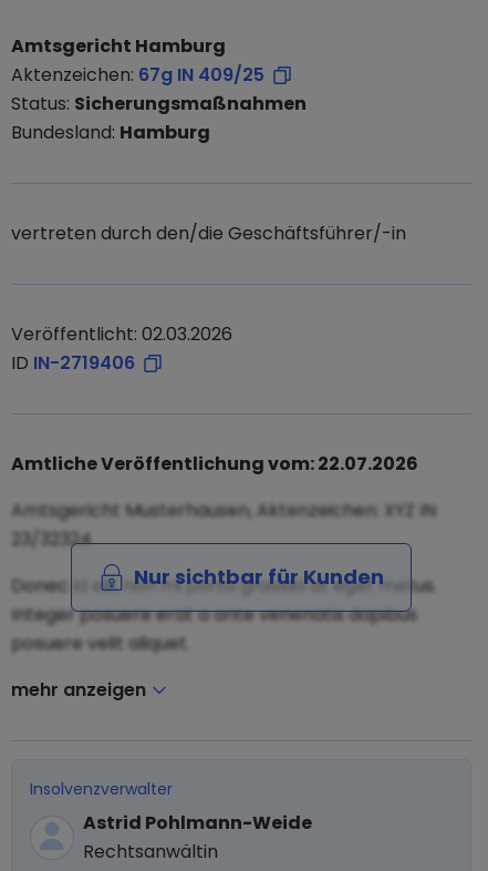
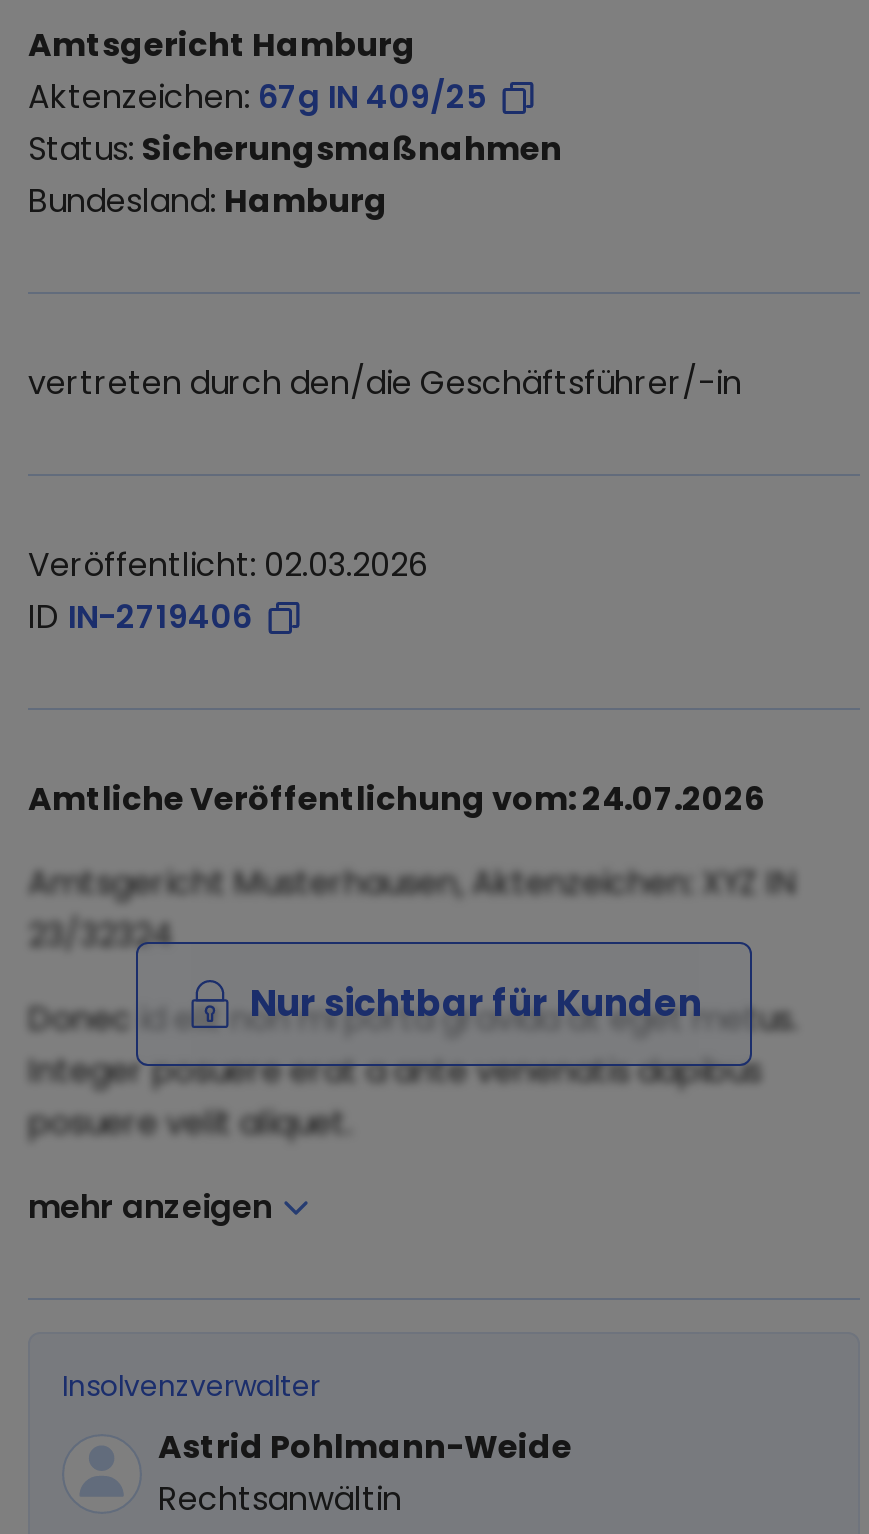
[11,451,418,477] Amtliche Veröffentlichung vom: 22.07.2026 -> [28,776,766,822] Amtliche Veröffentlichung vom: 24.07.2026

